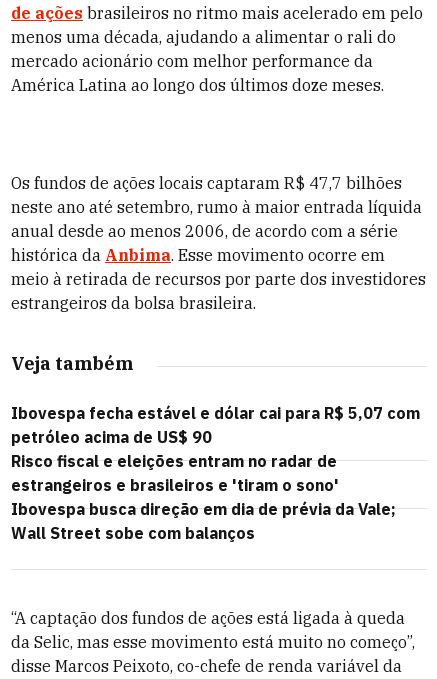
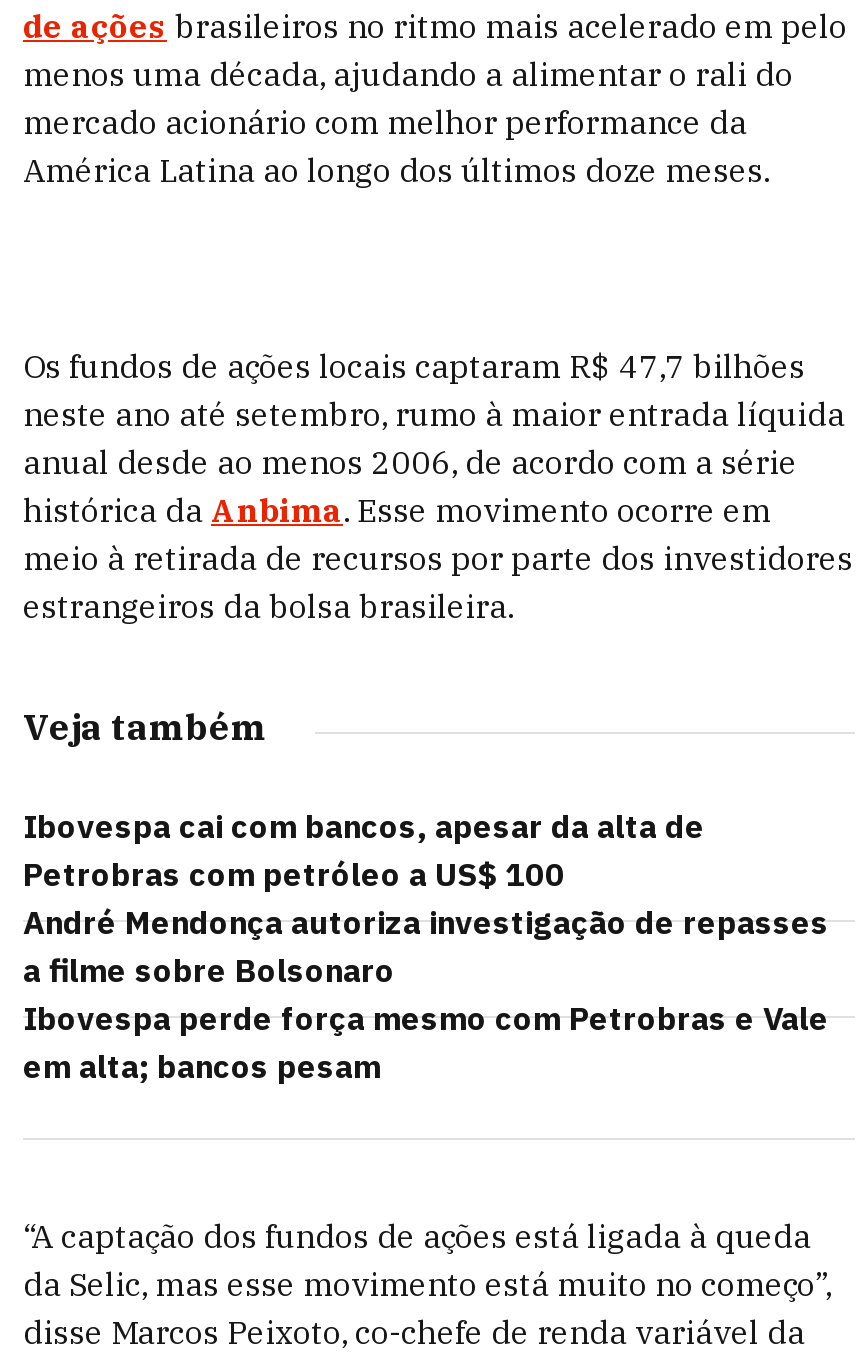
[11,403,420,543] Ibovespa fecha estável e dólar cai para R$ 5,07 com | petróleo acima de US$ 90 | Risco fiscal e eleições entram no radar de | estrangeiros e brasileiros e 'tiram o sono' | Ibovespa busca direção em dia de prévia da Vale; | Wall Street sobe com balanços -> [23,806,829,1086] Ibovespa cai com bancos, apesar da alta de | Petrobras com petróleo a US$ 100 | André Mendonça autoriza investigação de repasses | a filme sobre Bolsonaro | Ibovespa perde força mesmo com Petrobras e Vale | em alta; bancos pesam

